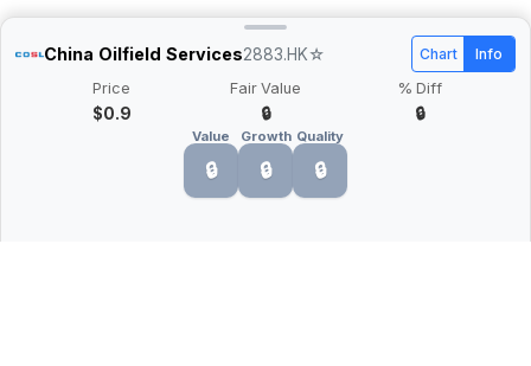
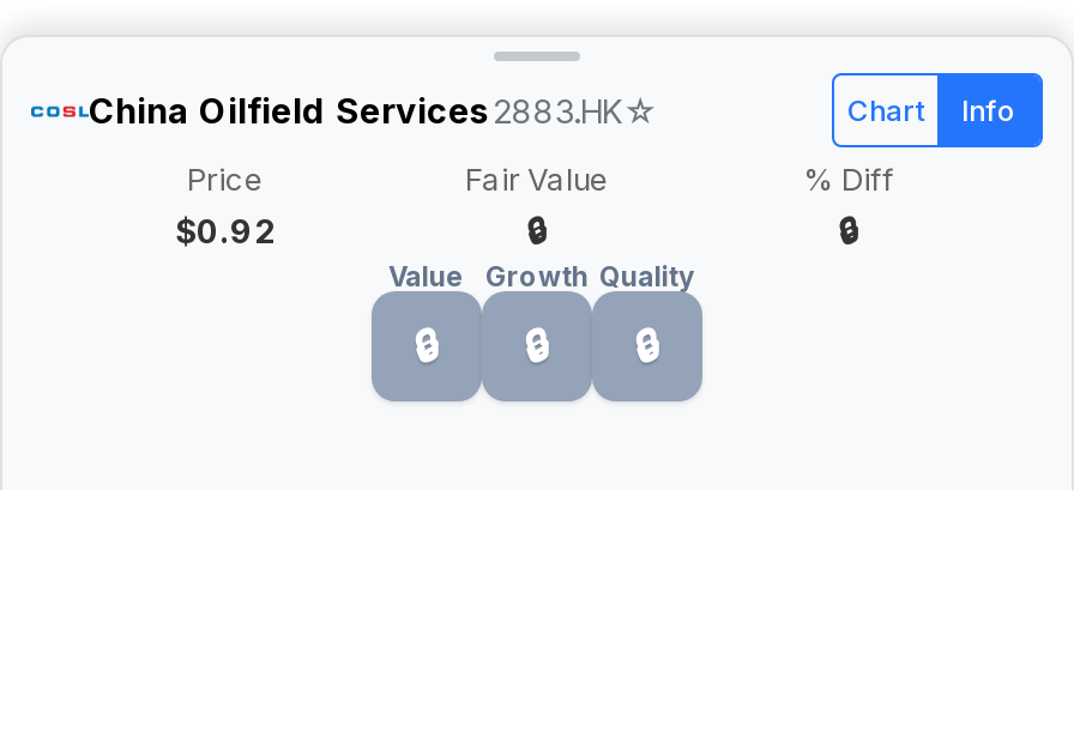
[92,104,131,123] $0.9 -> [175,212,276,250] $0.92

